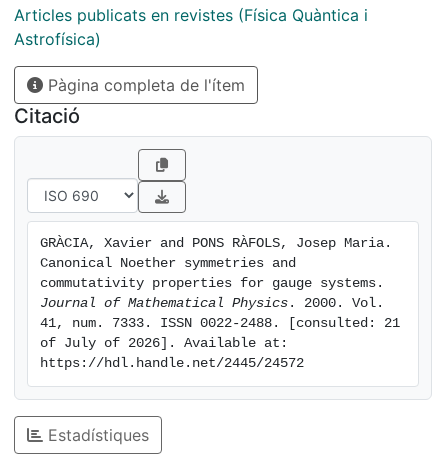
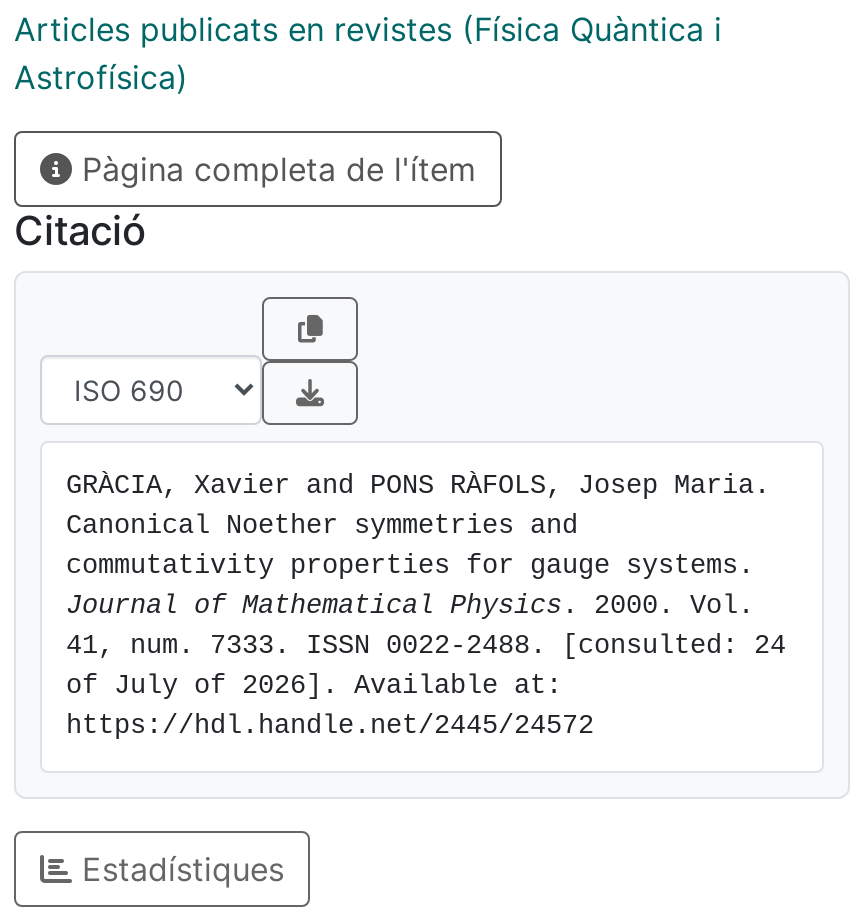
[40,316,400,331] 41, num. 7333. ISSN 0022-2488. [consulted: 21 -> [66,632,786,662] 41, num. 7333. ISSN 0022-2488. [consulted: 24

